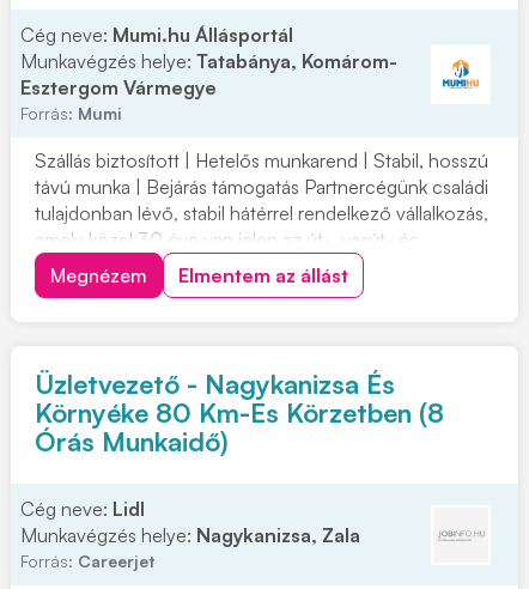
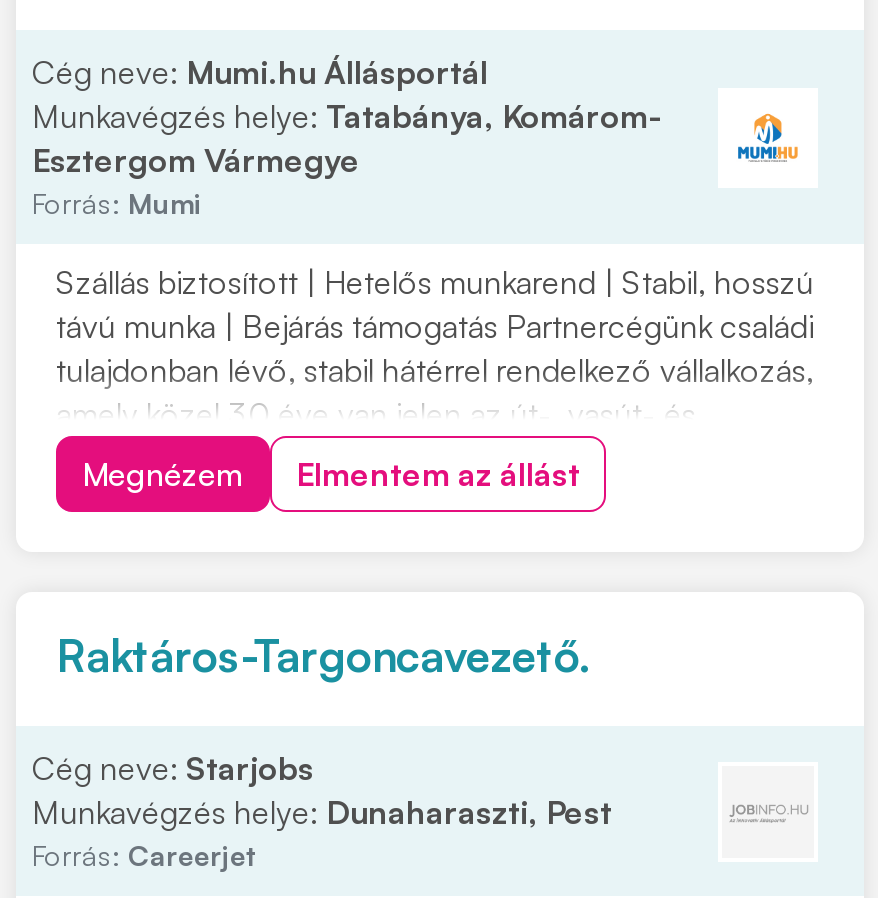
[35,368,444,457] Üzletvezető - Nagykanizsa És | Környéke 80 Km-Es Körzetben (8 | Órás Munkaidő) -> [56,628,590,682] Raktáros-Targoncavezető.
[20,497,360,547] Cég neve: Lidl | Munkavégzés helye: Nagykanizsa, Zala -> [32,748,612,832] Cég neve: Starjobs | Munkavégzés helye: Dunaharaszti, Pest

